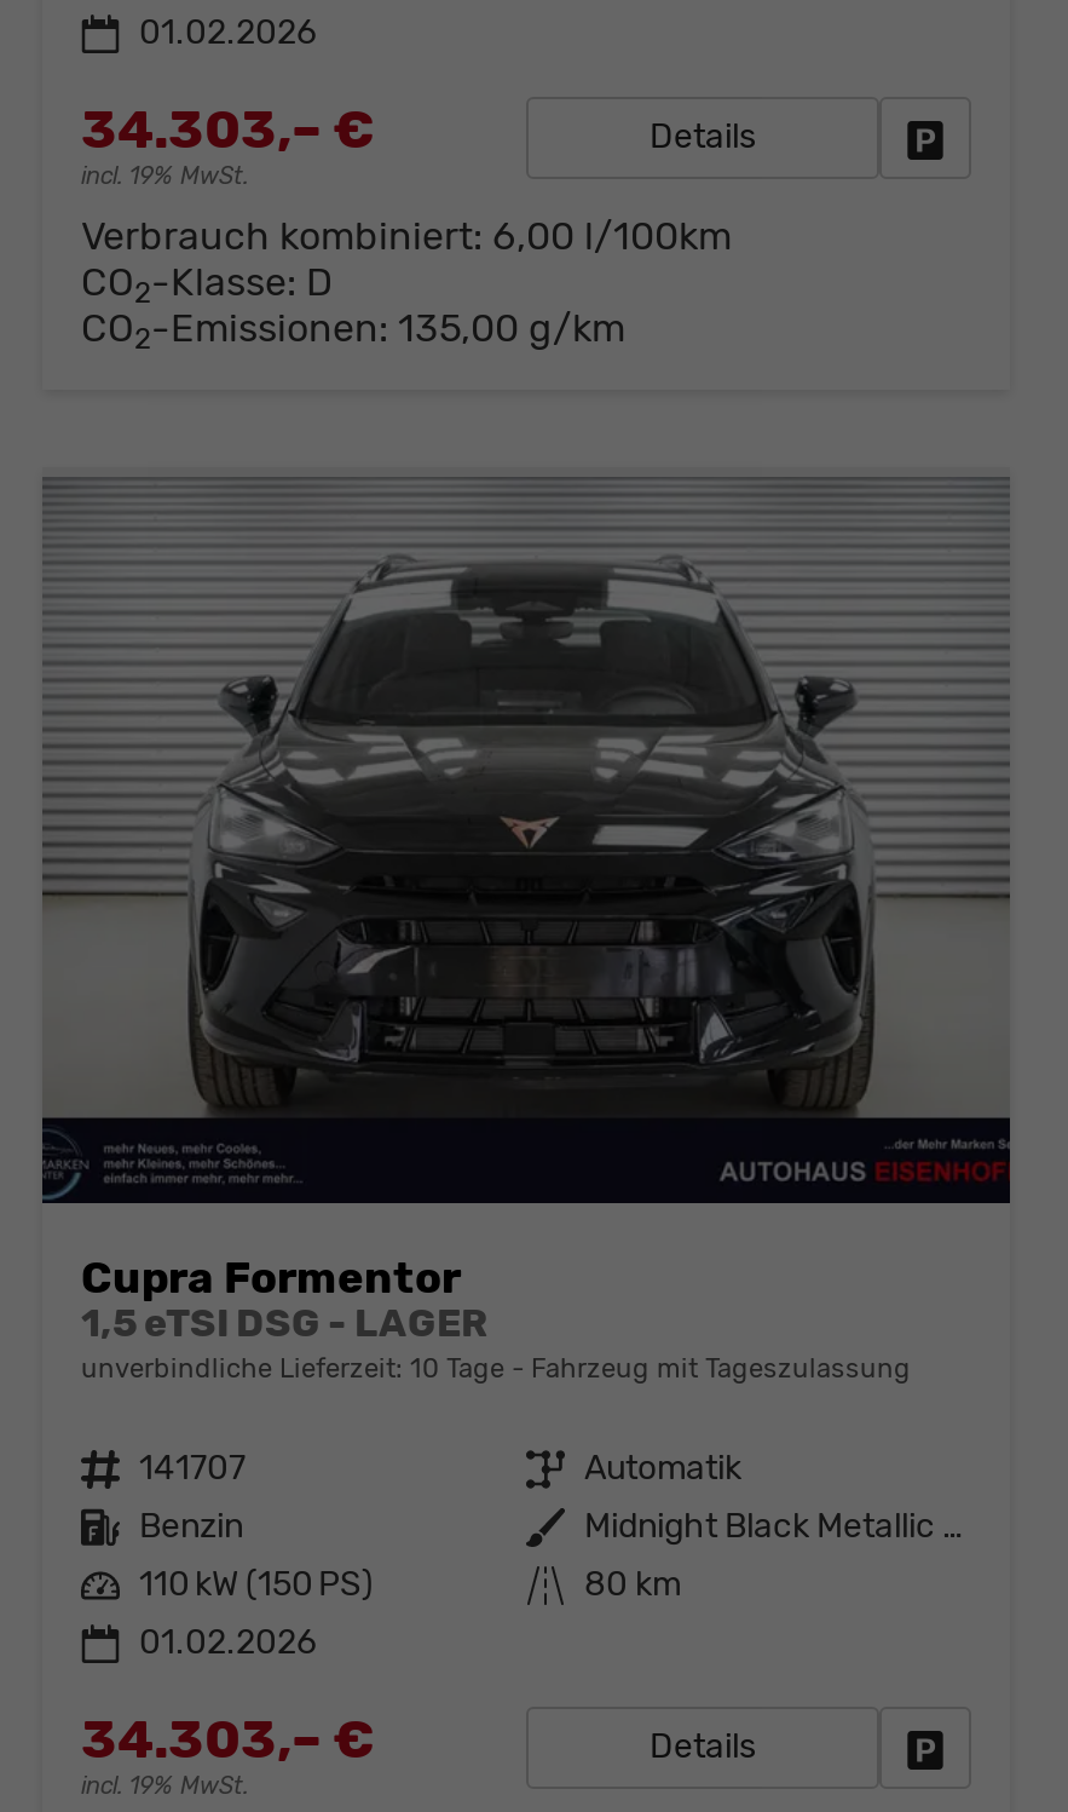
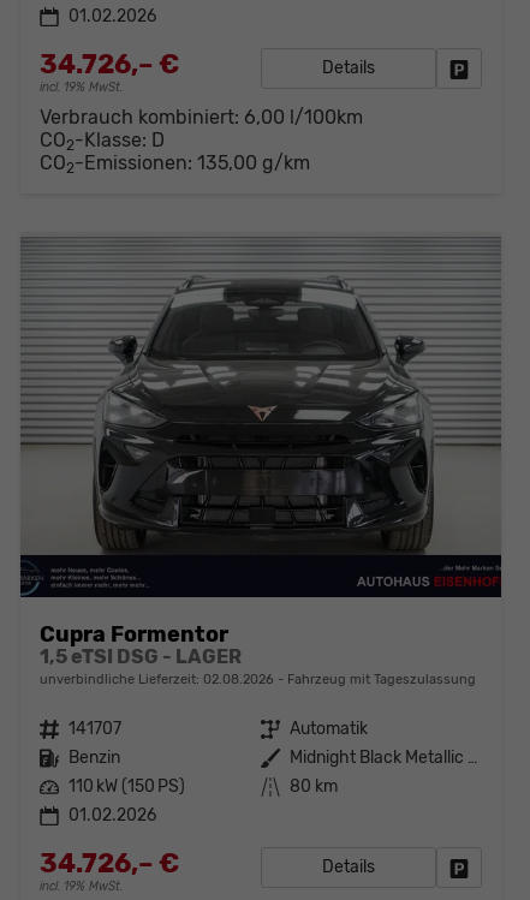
[81,96,374,162] 34.303,– € -> [40,48,179,80] 34.726,– €
[81,1353,504,1384] unverbindliche Lieferzeit: 10 Tage -> [40,671,274,687] unverbindliche Lieferzeit: 02.08.2026
[81,1706,374,1772] 34.303,– € -> [40,847,179,879] 34.726,– €

